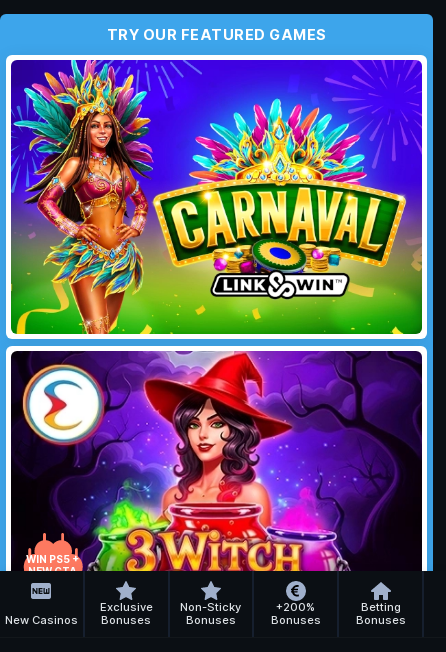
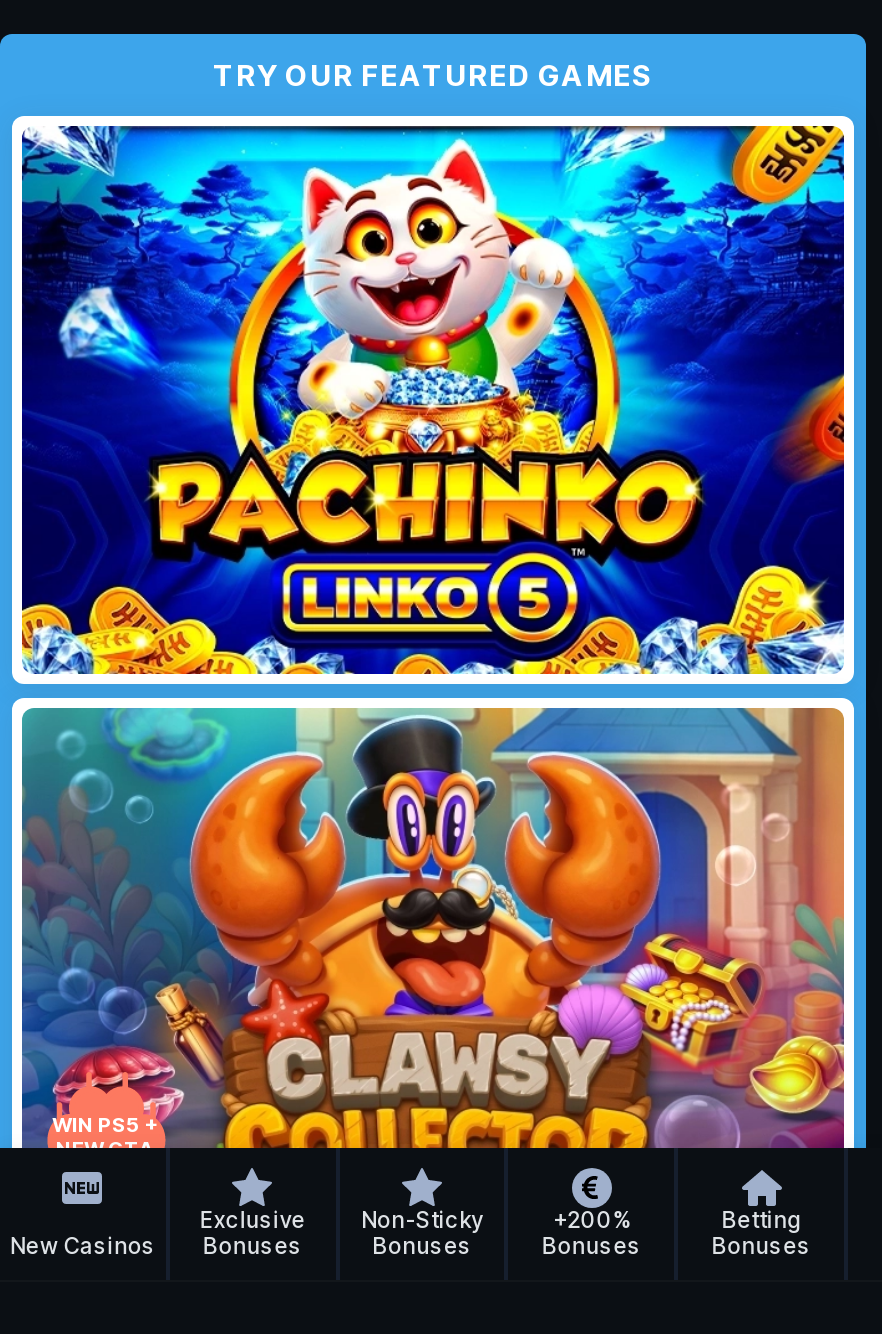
[10,59,423,335] [image] -> [20,124,846,676] [image]
[10,350,423,572] [image] -> [20,706,846,1150] [image]

